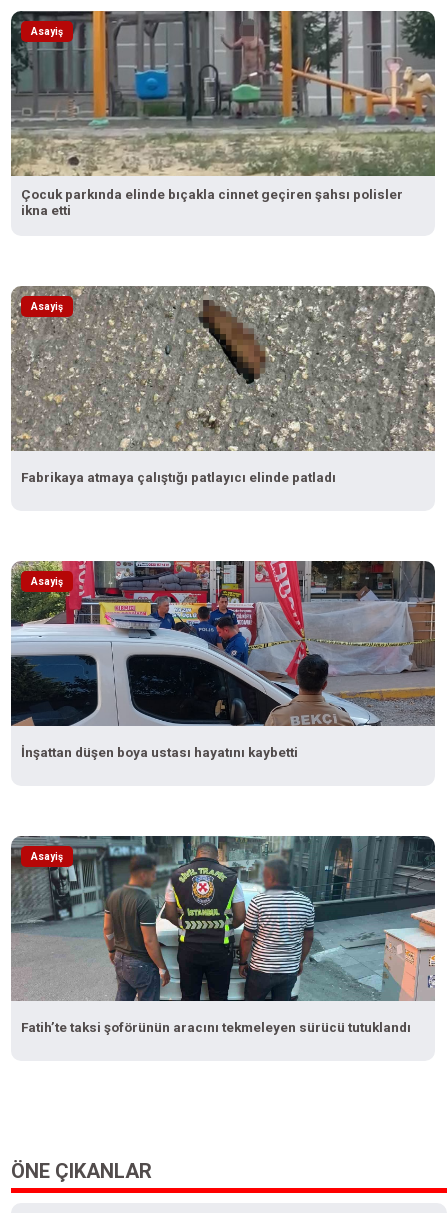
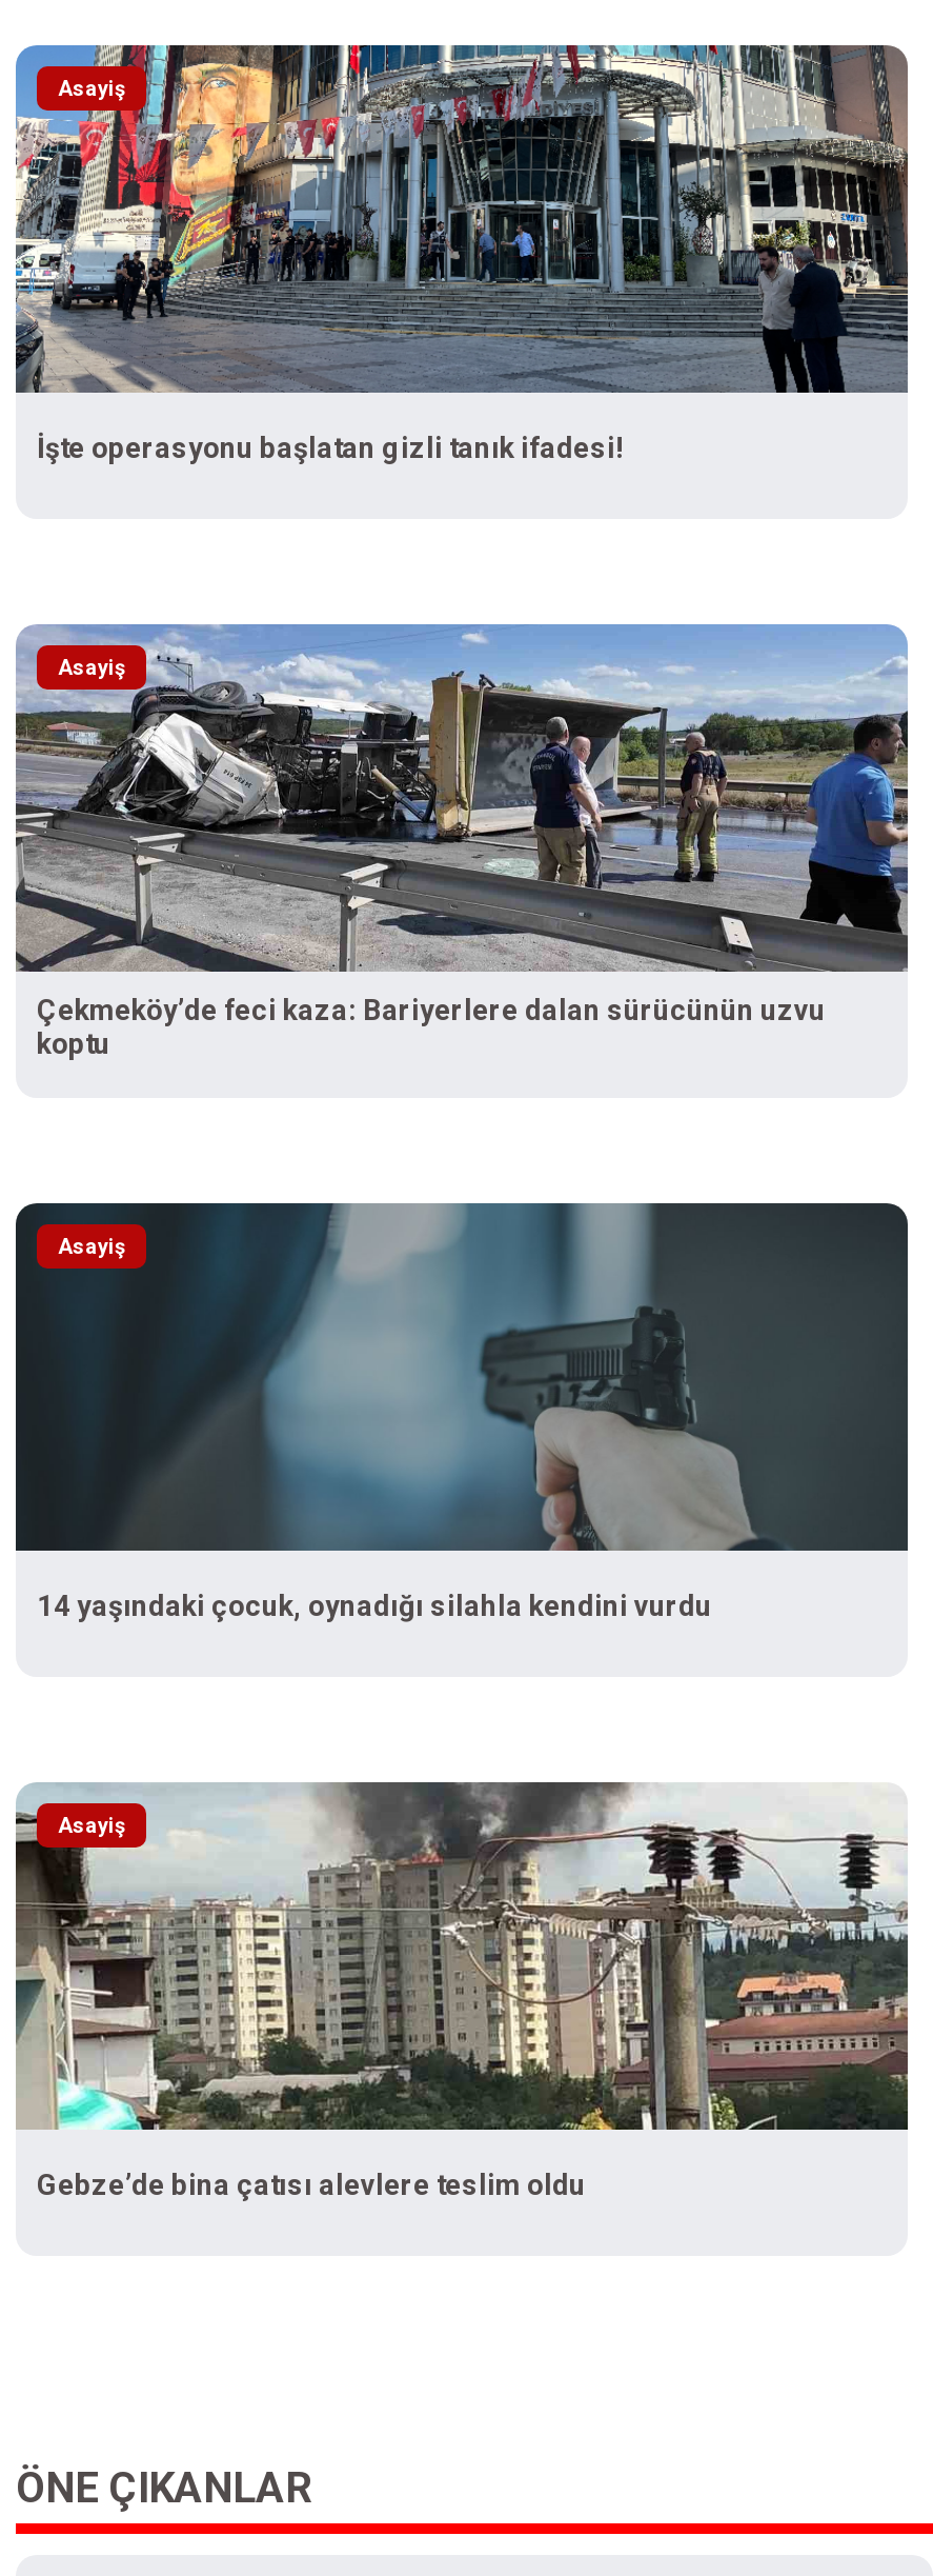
[10,10,436,217] [image] | Çocuk parkında elinde bıçakla cinnet geçiren şahsı polisler | ikna etti -> [14,43,910,463] [image] | İşte operasyonu başlatan gizli tanık ifadesi!
[11,285,436,484] [image] | Fabrikaya atmaya çalıştığı patlayıcı elinde patladı -> [16,622,908,1059] [image] | Çekmeköy’de feci kaza: Bariyerlere dalan sürücünün uzvu | koptu
[10,560,436,759] [image] | İnşattan düşen boya ustası hayatını kaybetti -> [14,1201,910,1621] [image] | 14 yaşındaki çocuk, oynadığı silahla kendini vurdu
[11,835,436,1034] [image] | Fatih’te taksi şoförünün aracını tekmeleyen sürücü tutuklandı -> [16,1782,910,2200] [image] | Gebze’de bina çatısı alevlere teslim oldu

